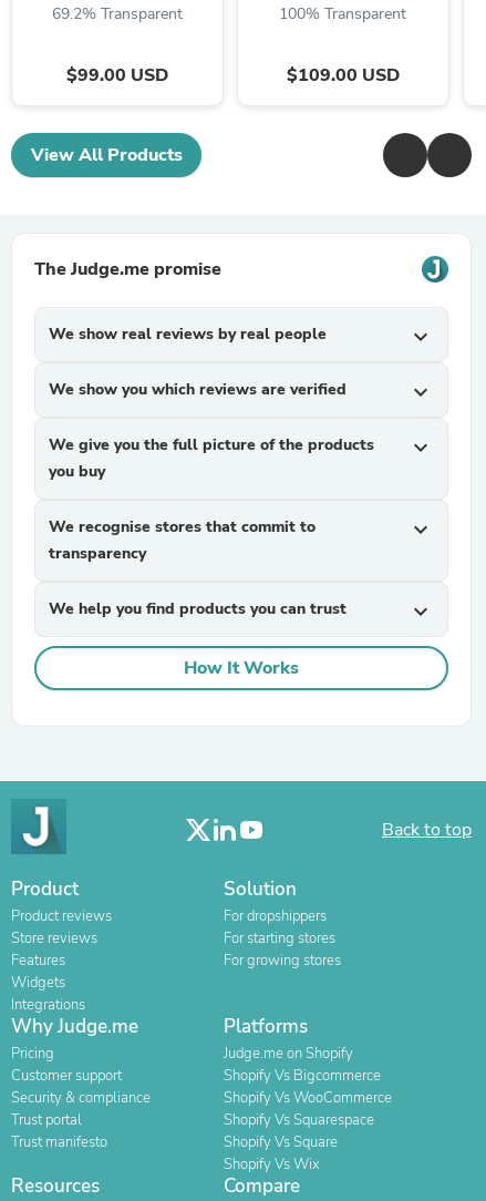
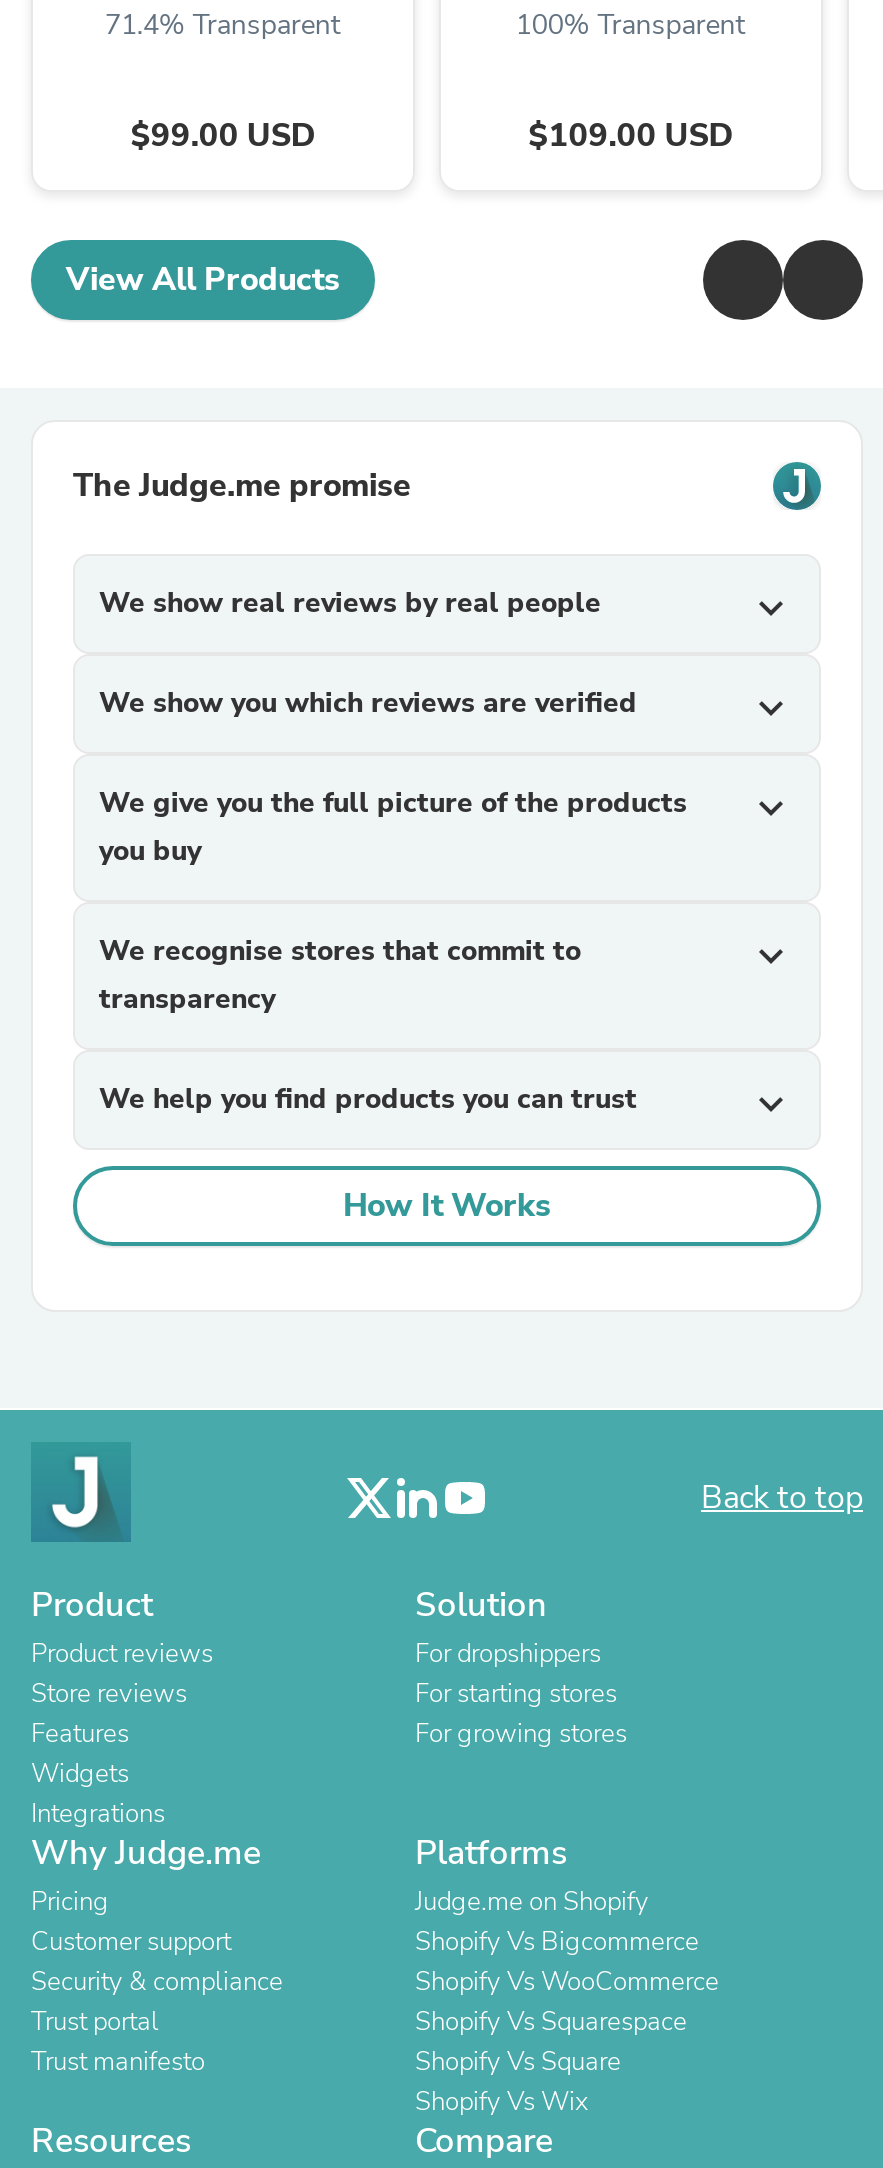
[52,4,183,25] 69.2% Transparent -> [105,7,341,45] 71.4% Transparent

